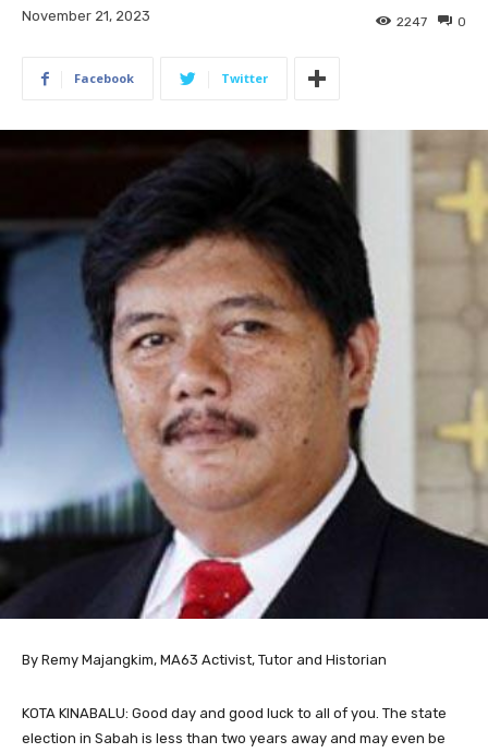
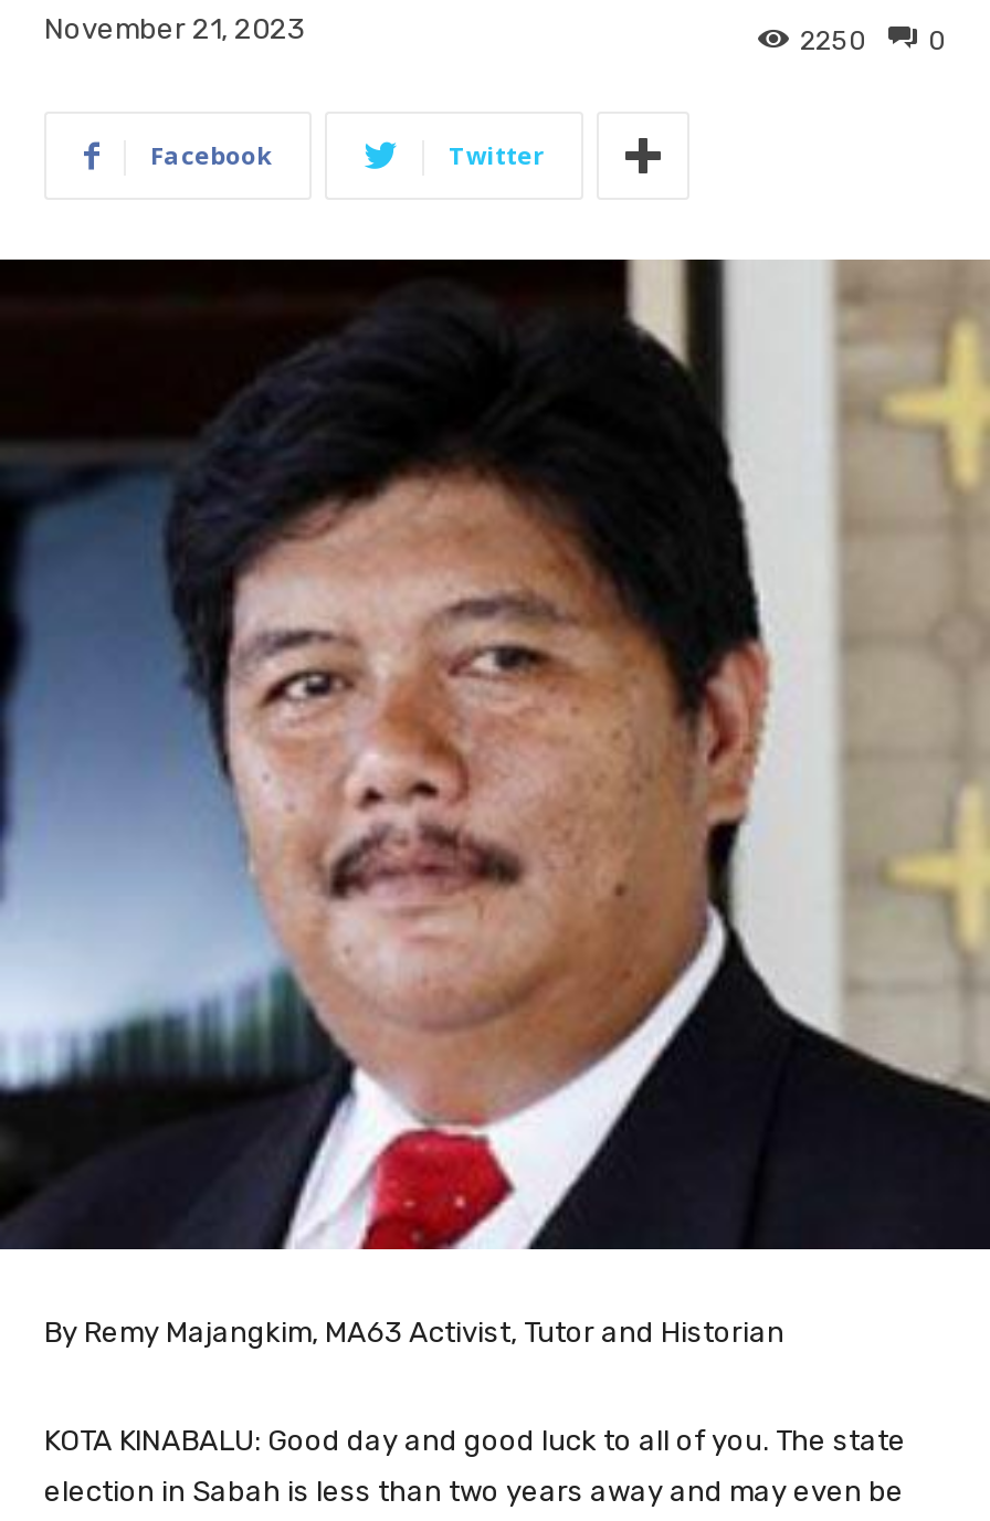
[396,14,427,29] 2247 -> [800,25,866,56] 2250

